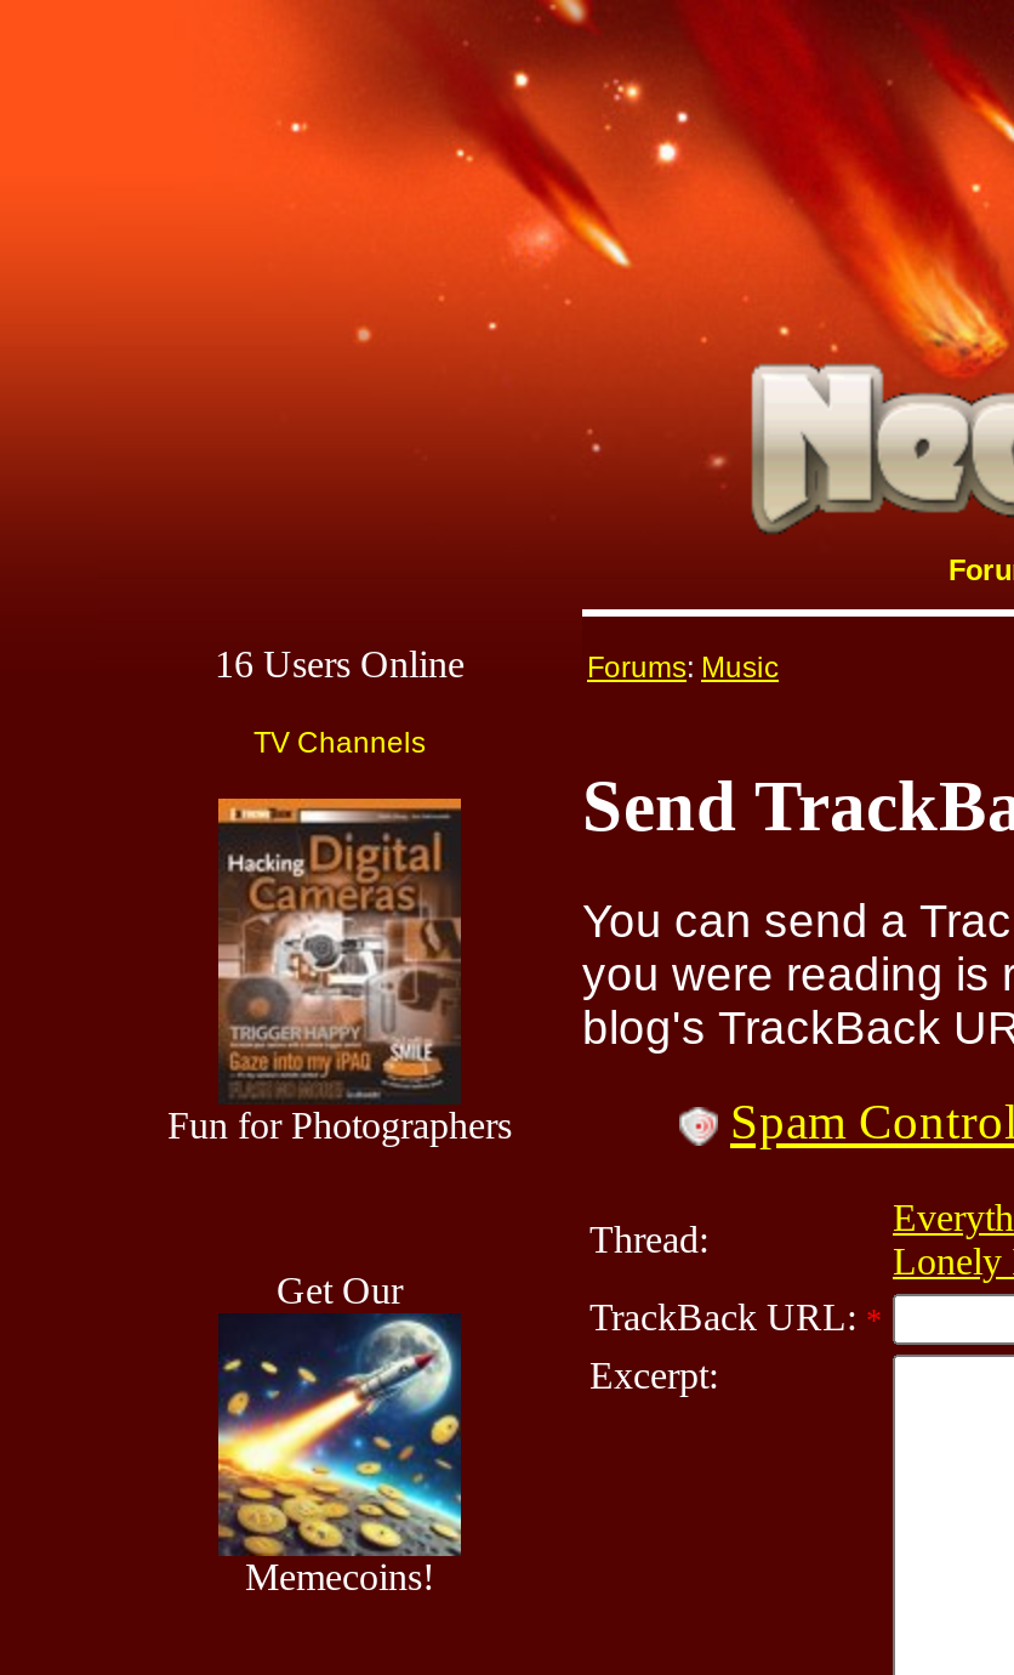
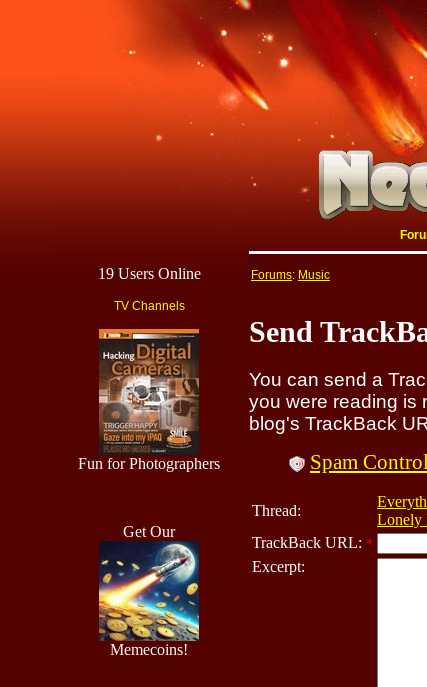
[215,643,465,685] 16 Users Online -> [97,265,200,282] 19 Users Online

